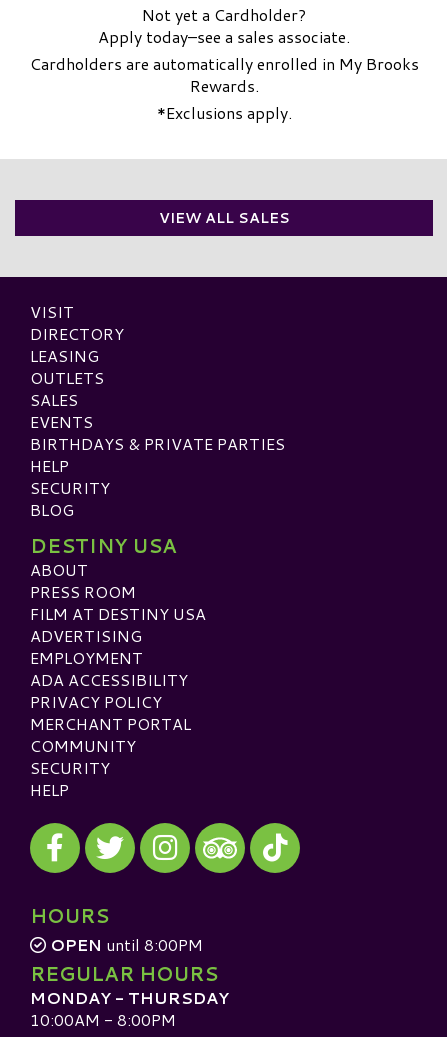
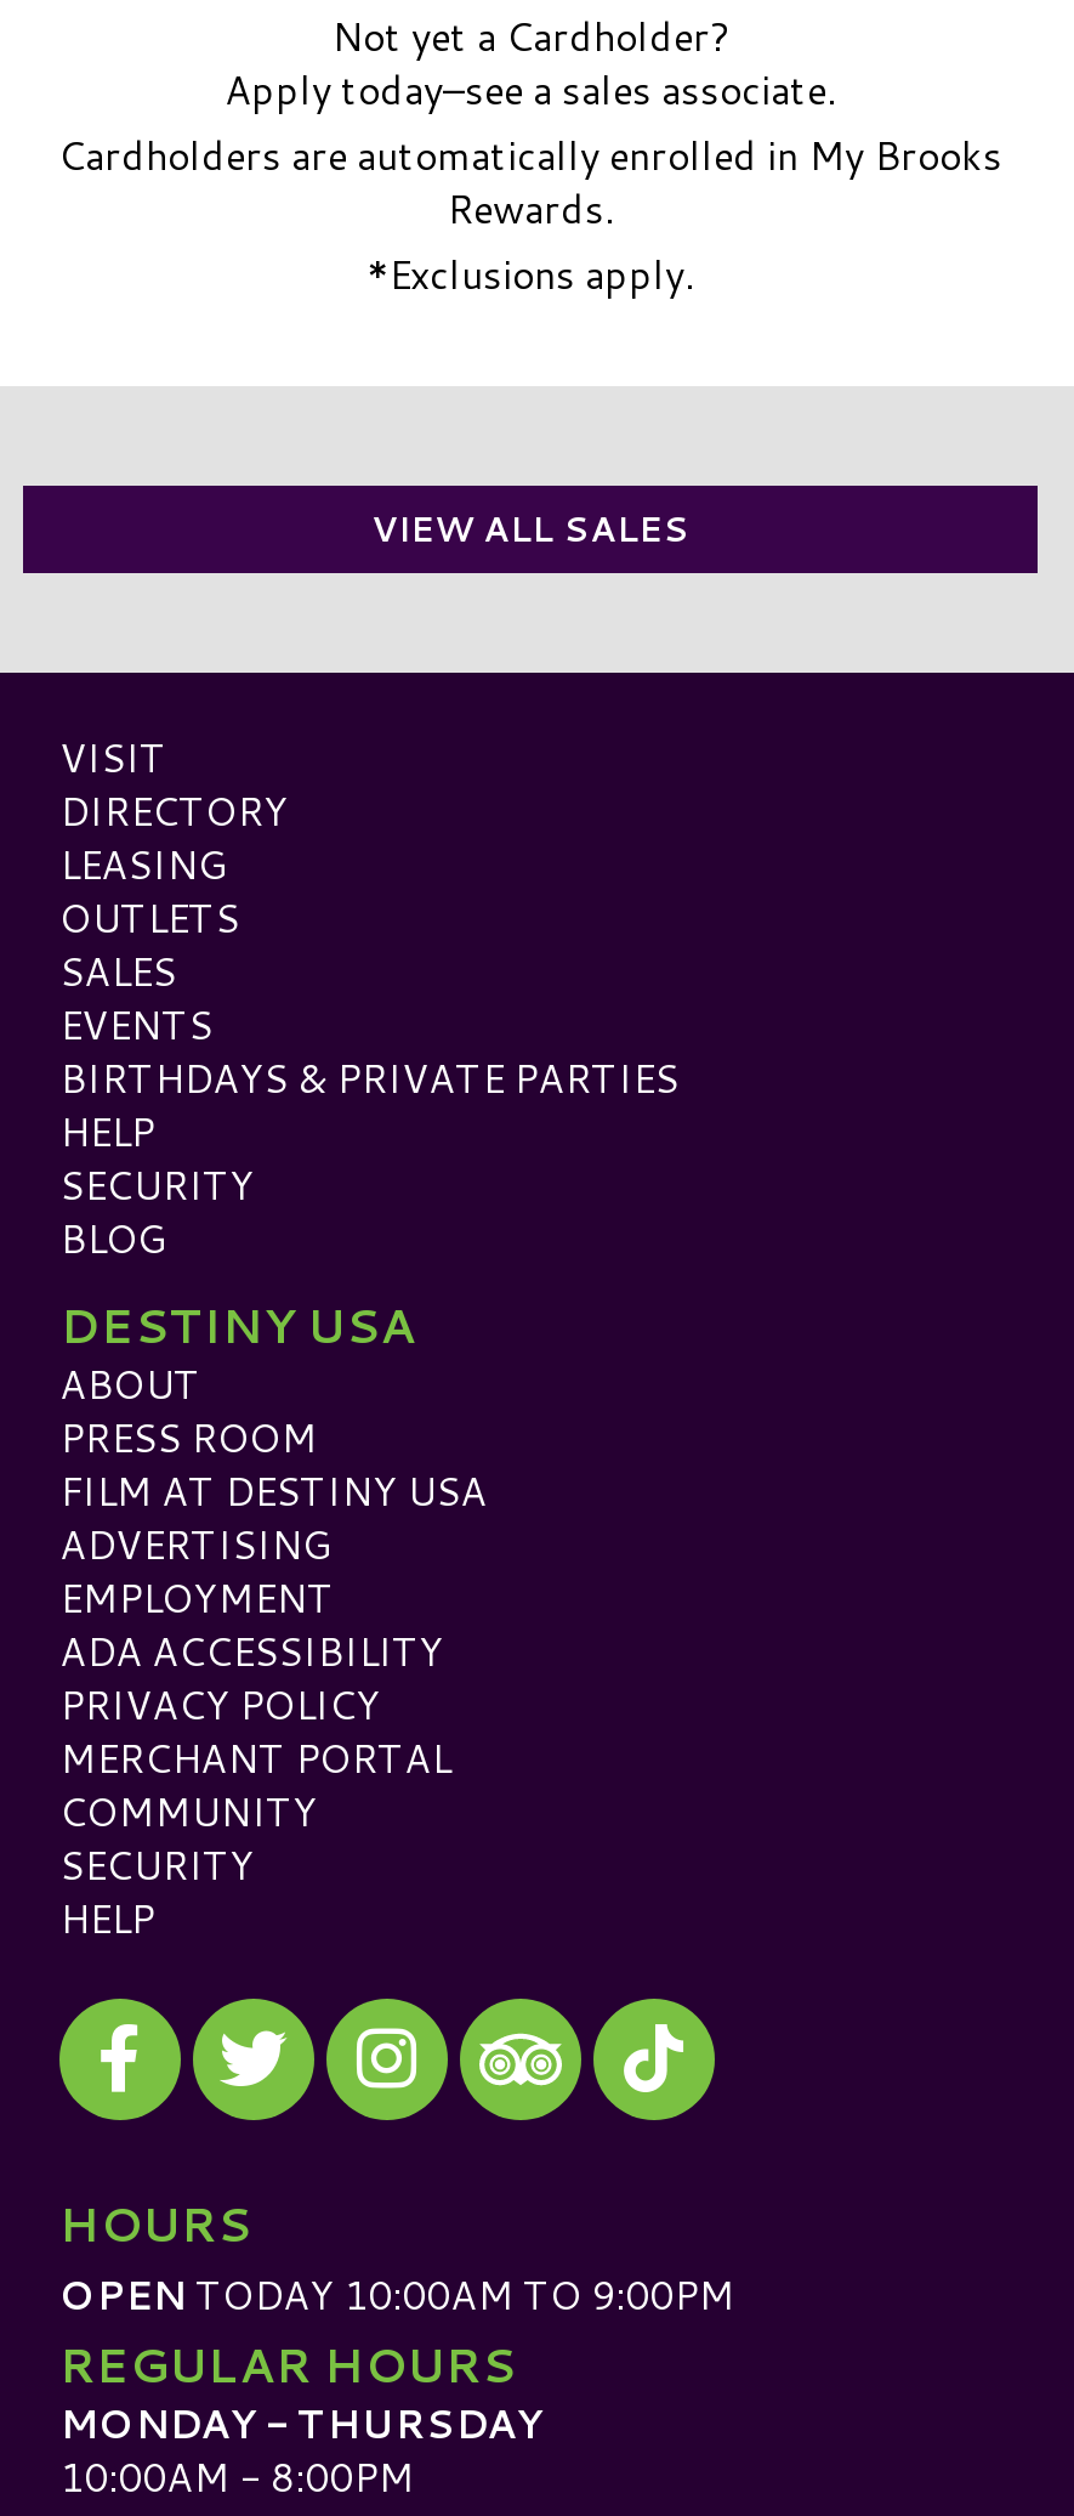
[50,933,203,956] OPEN until 8:00PM -> [59,2266,734,2322] OPEN TODAY 10:00AM TO 9:00PM

